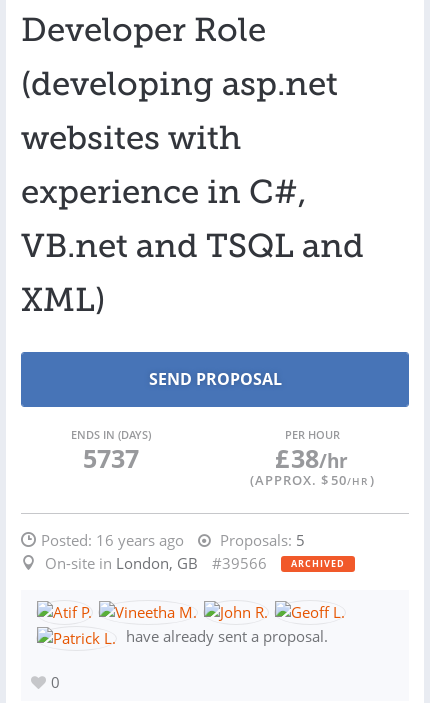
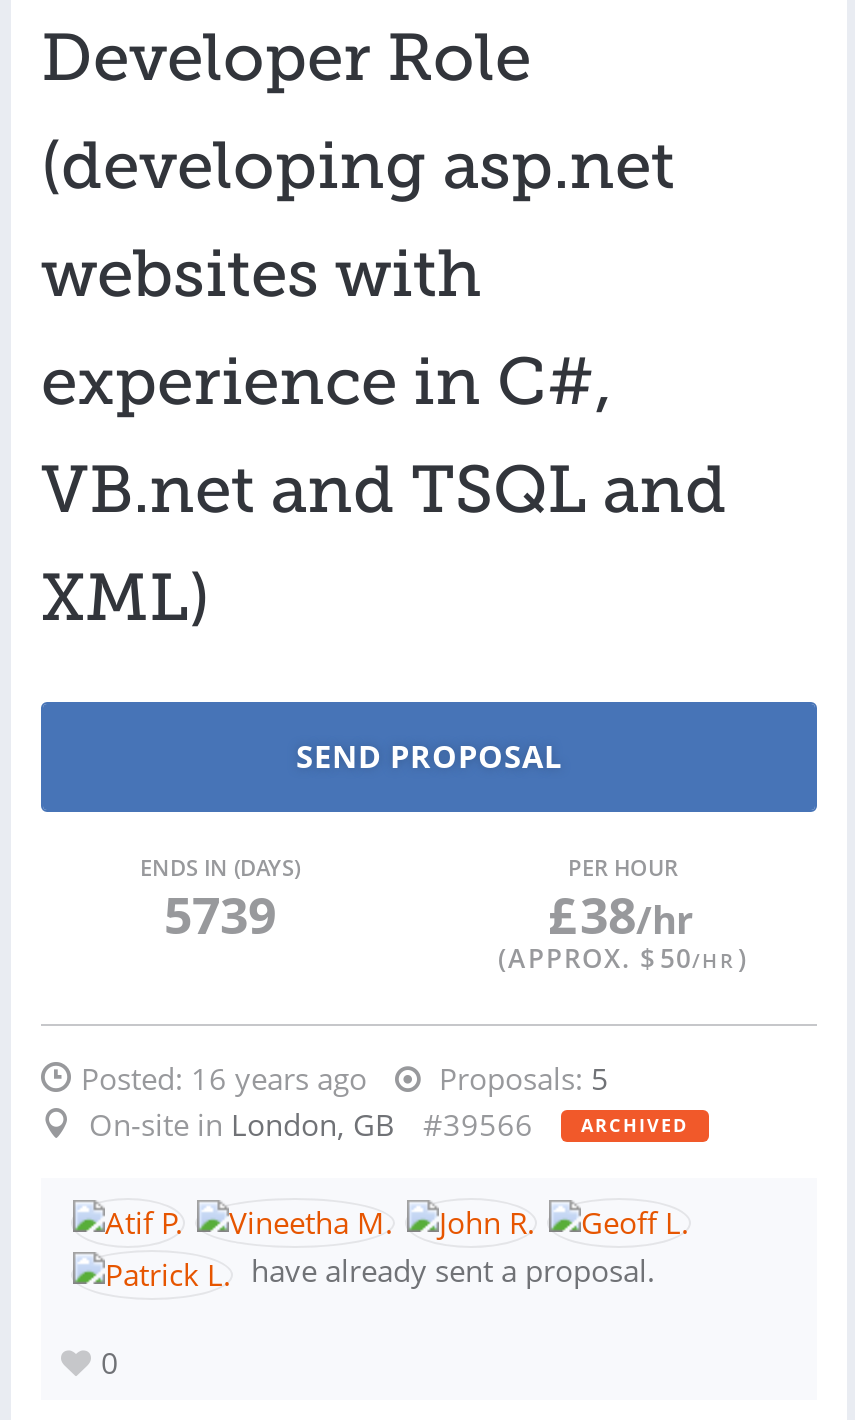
[82,441,138,475] 5737 -> [164,880,276,948] 5739

